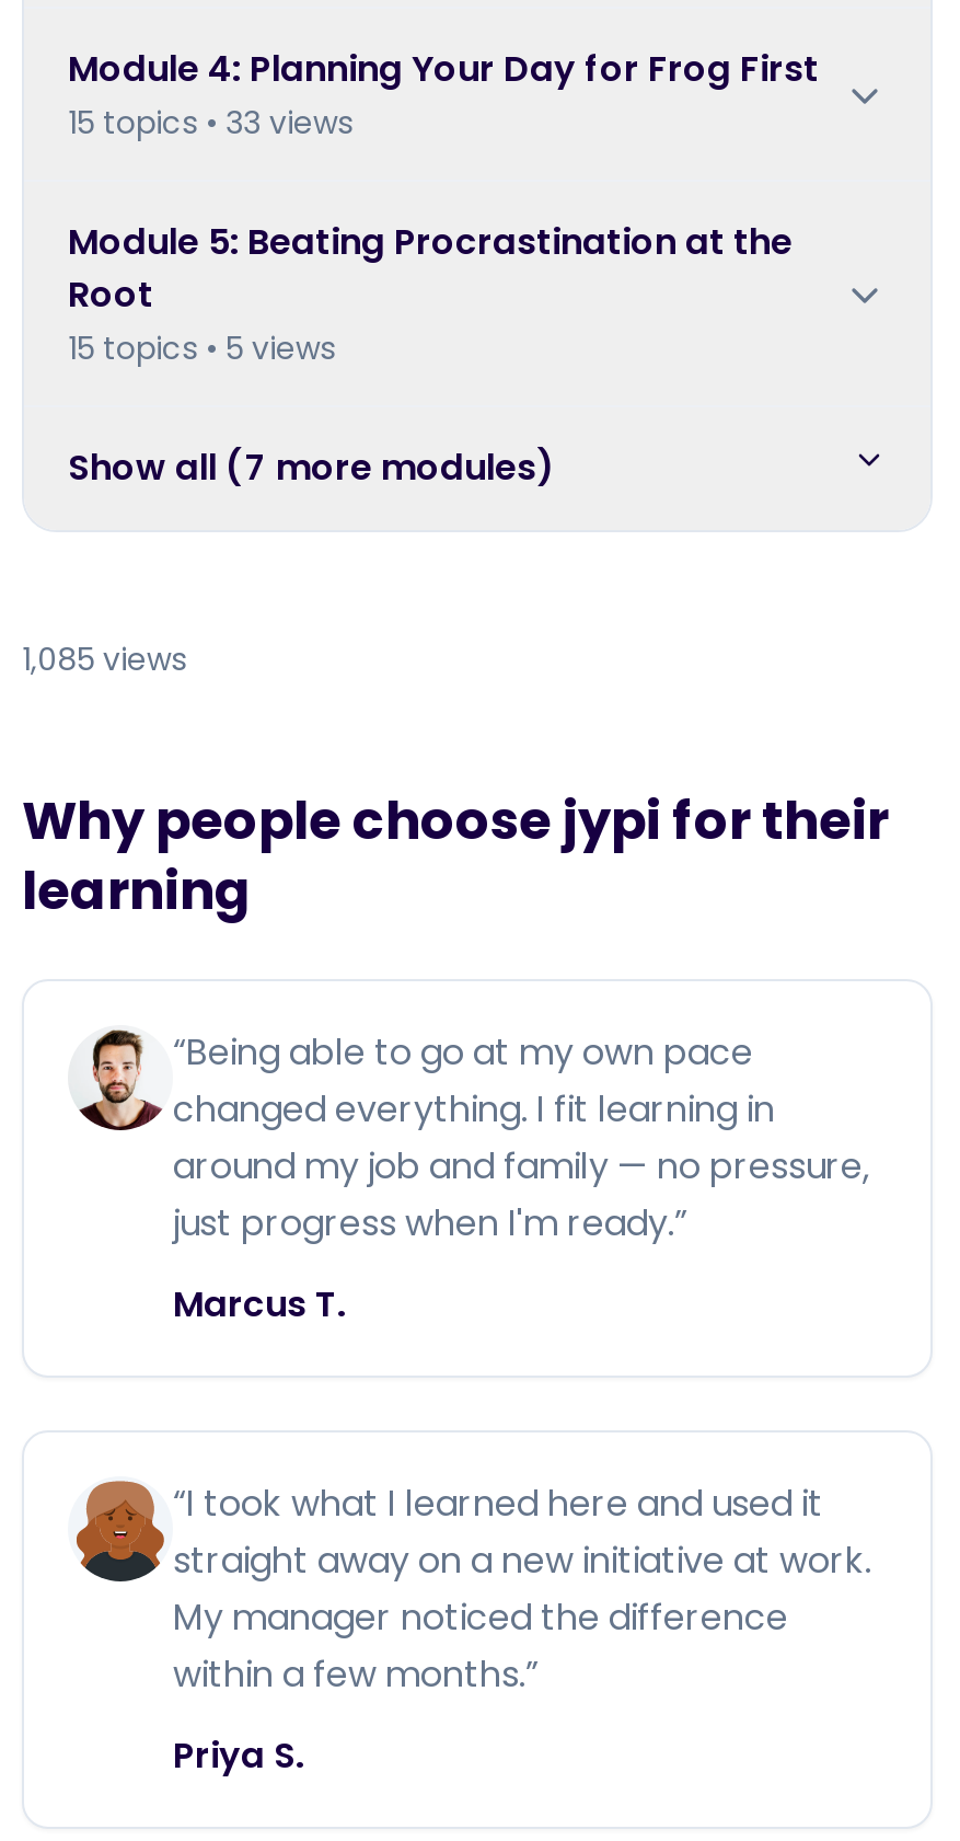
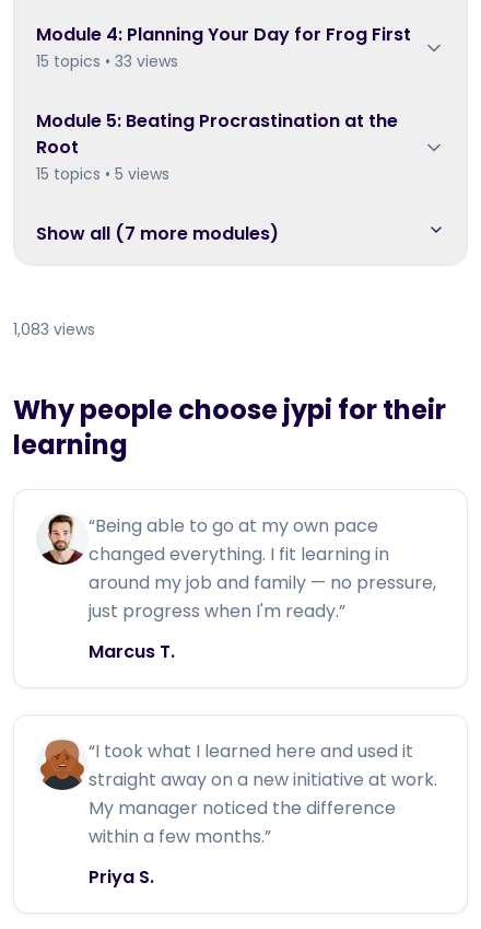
[22,637,186,681] 1,085 views -> [13,318,95,340] 1,083 views

